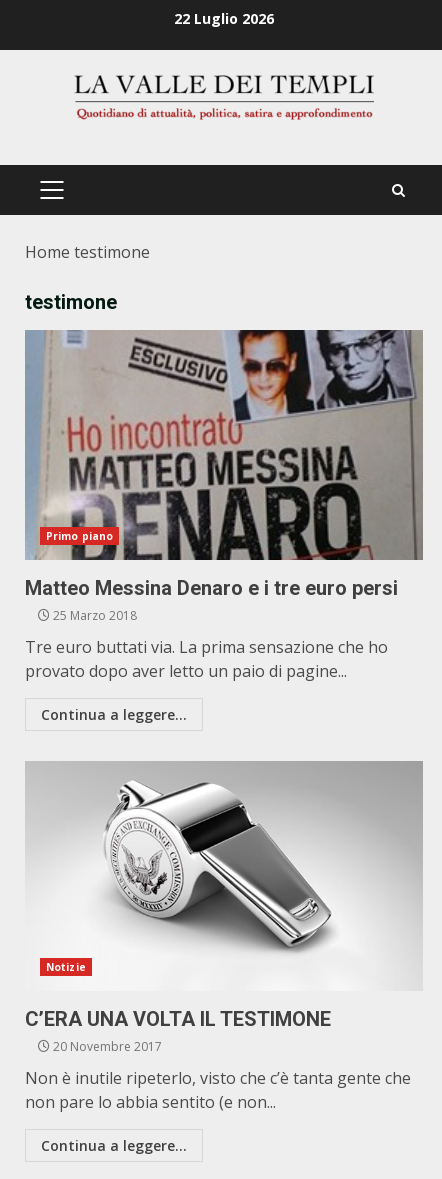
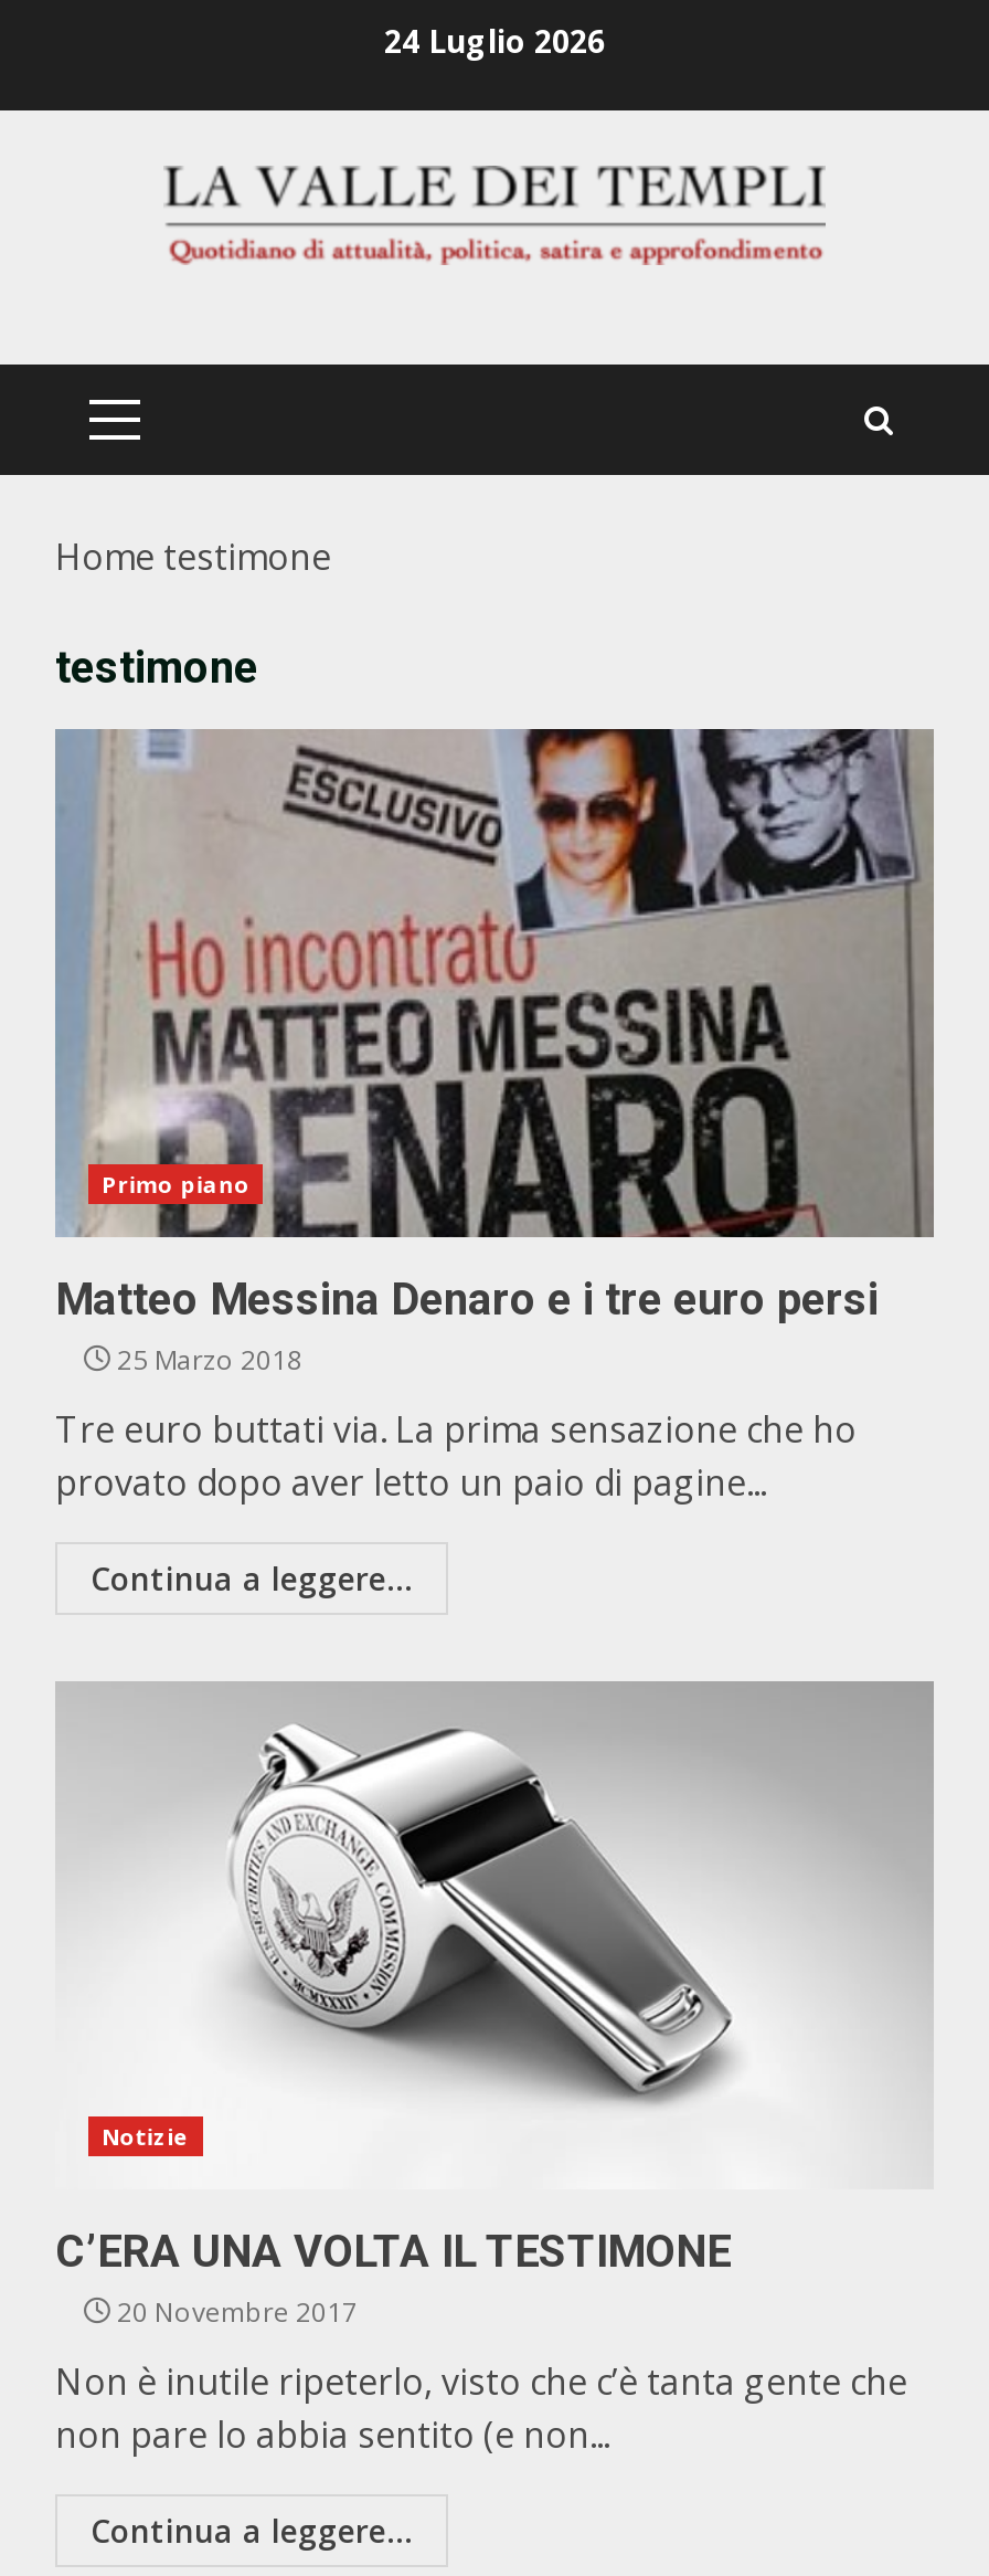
[174,8,274,27] 22 Luglio 2026 -> [384,19,605,61] 24 Luglio 2026

